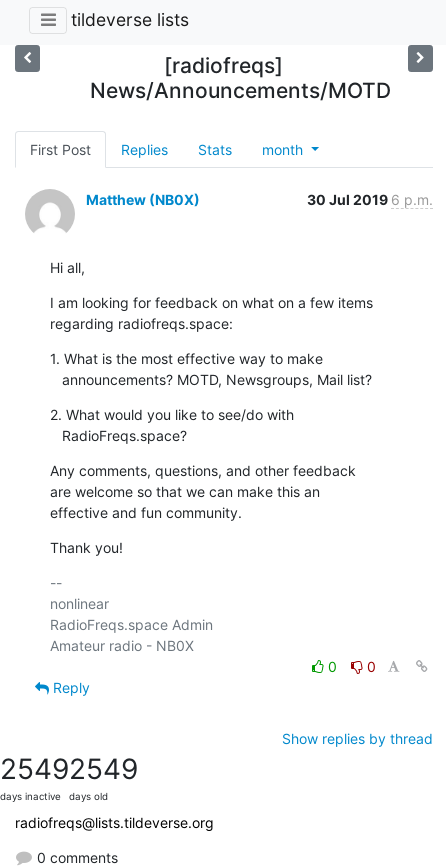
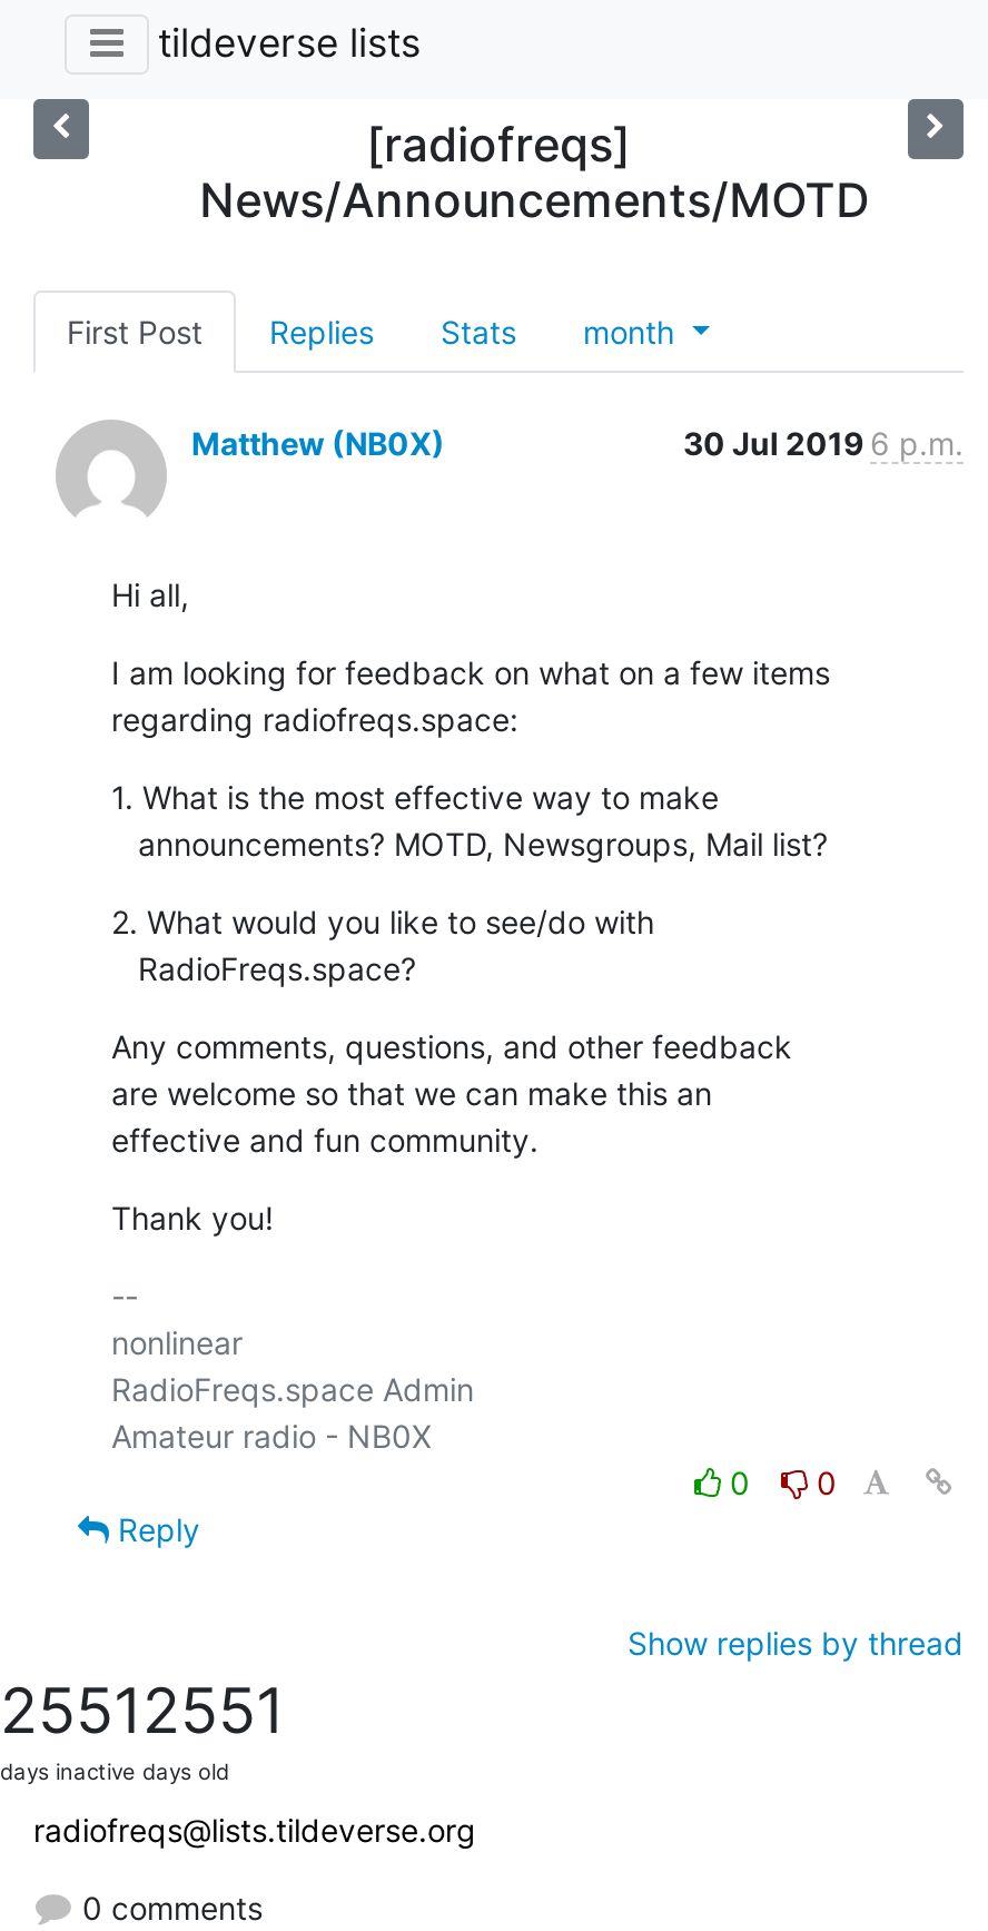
[0,752,69,786] 2549 -> [0,1672,142,1748] 2551
[69,752,138,786] 2549 -> [142,1672,285,1748] 2551

